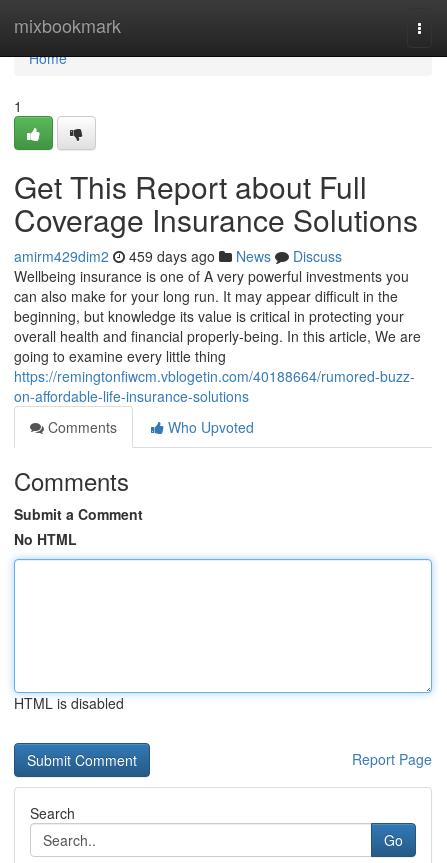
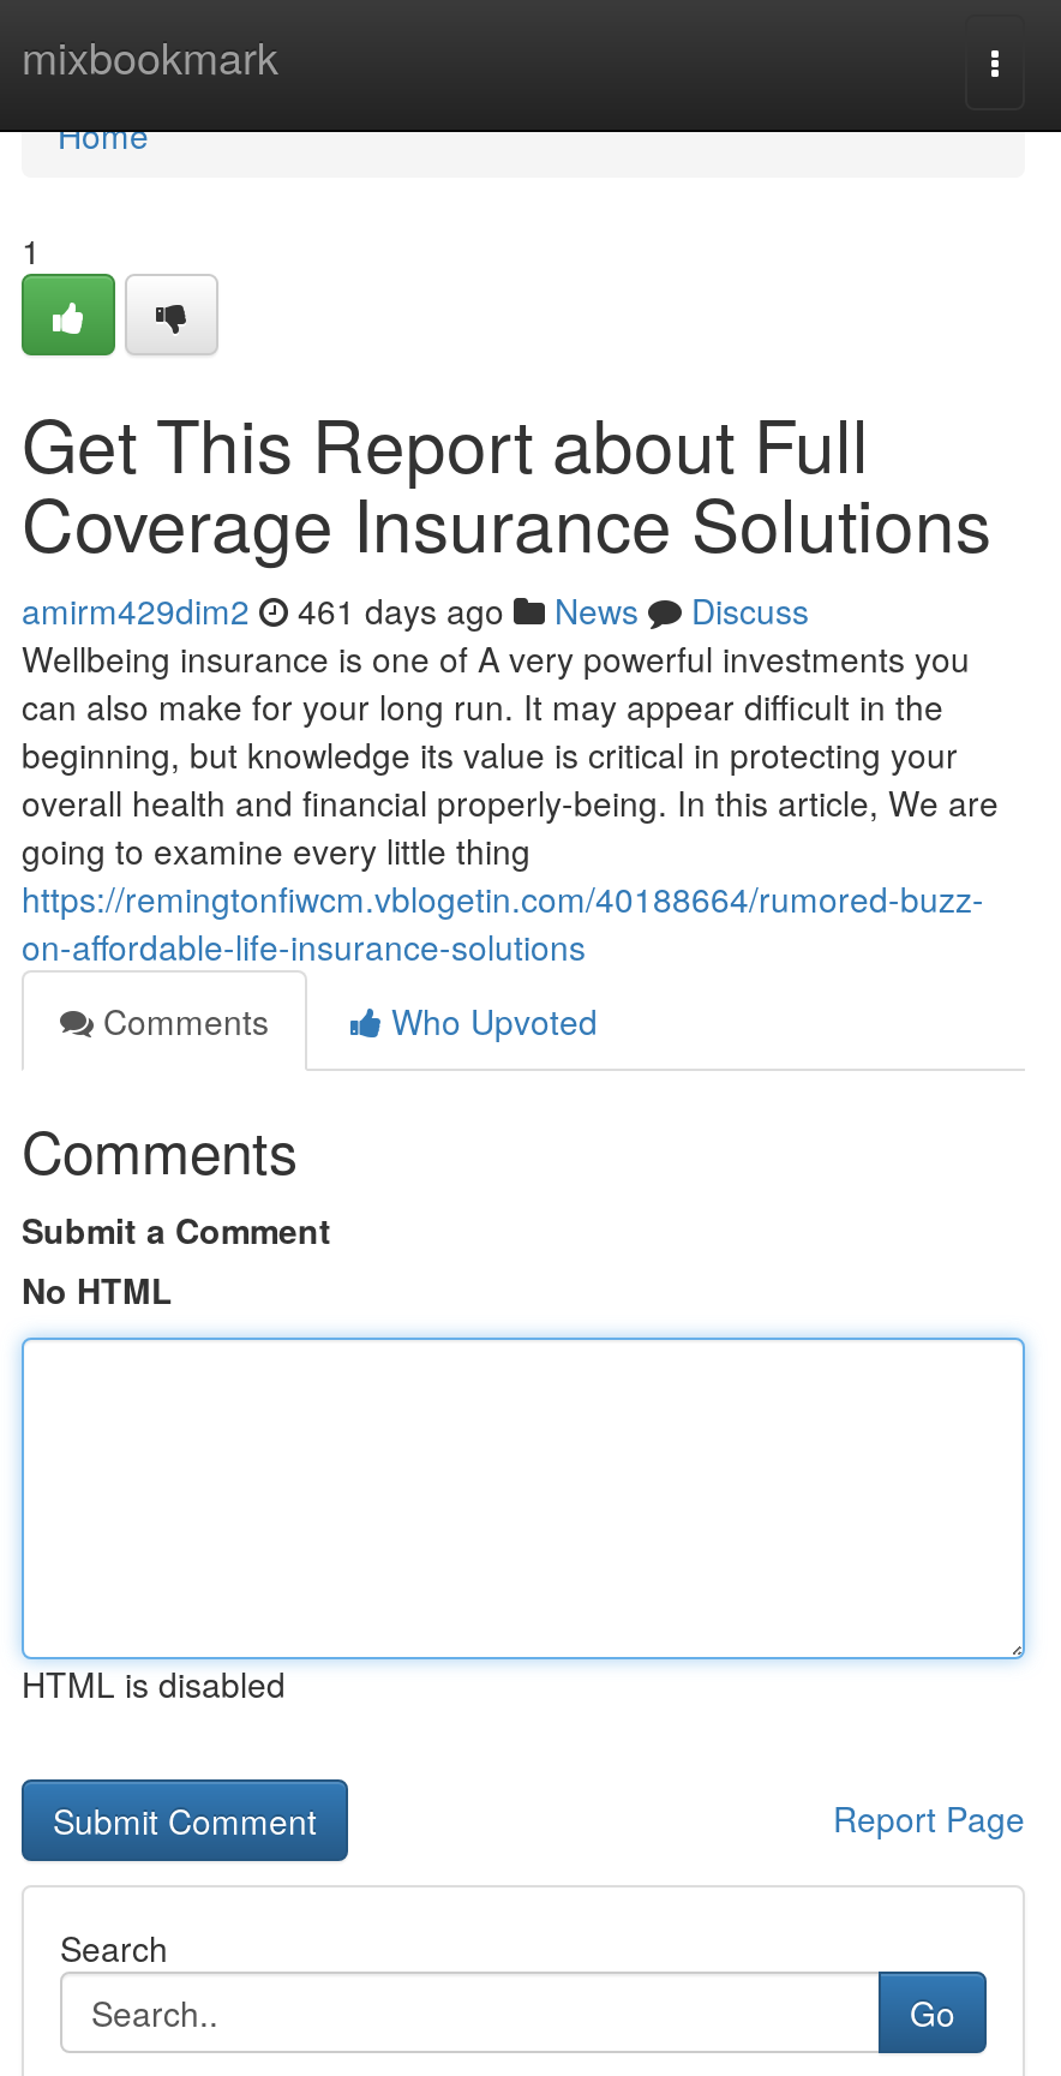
[14,246,342,266] amirm429dim2 459 days ago News Discuss -> [22,586,809,634] amirm429dim2 461 days ago News Discuss

